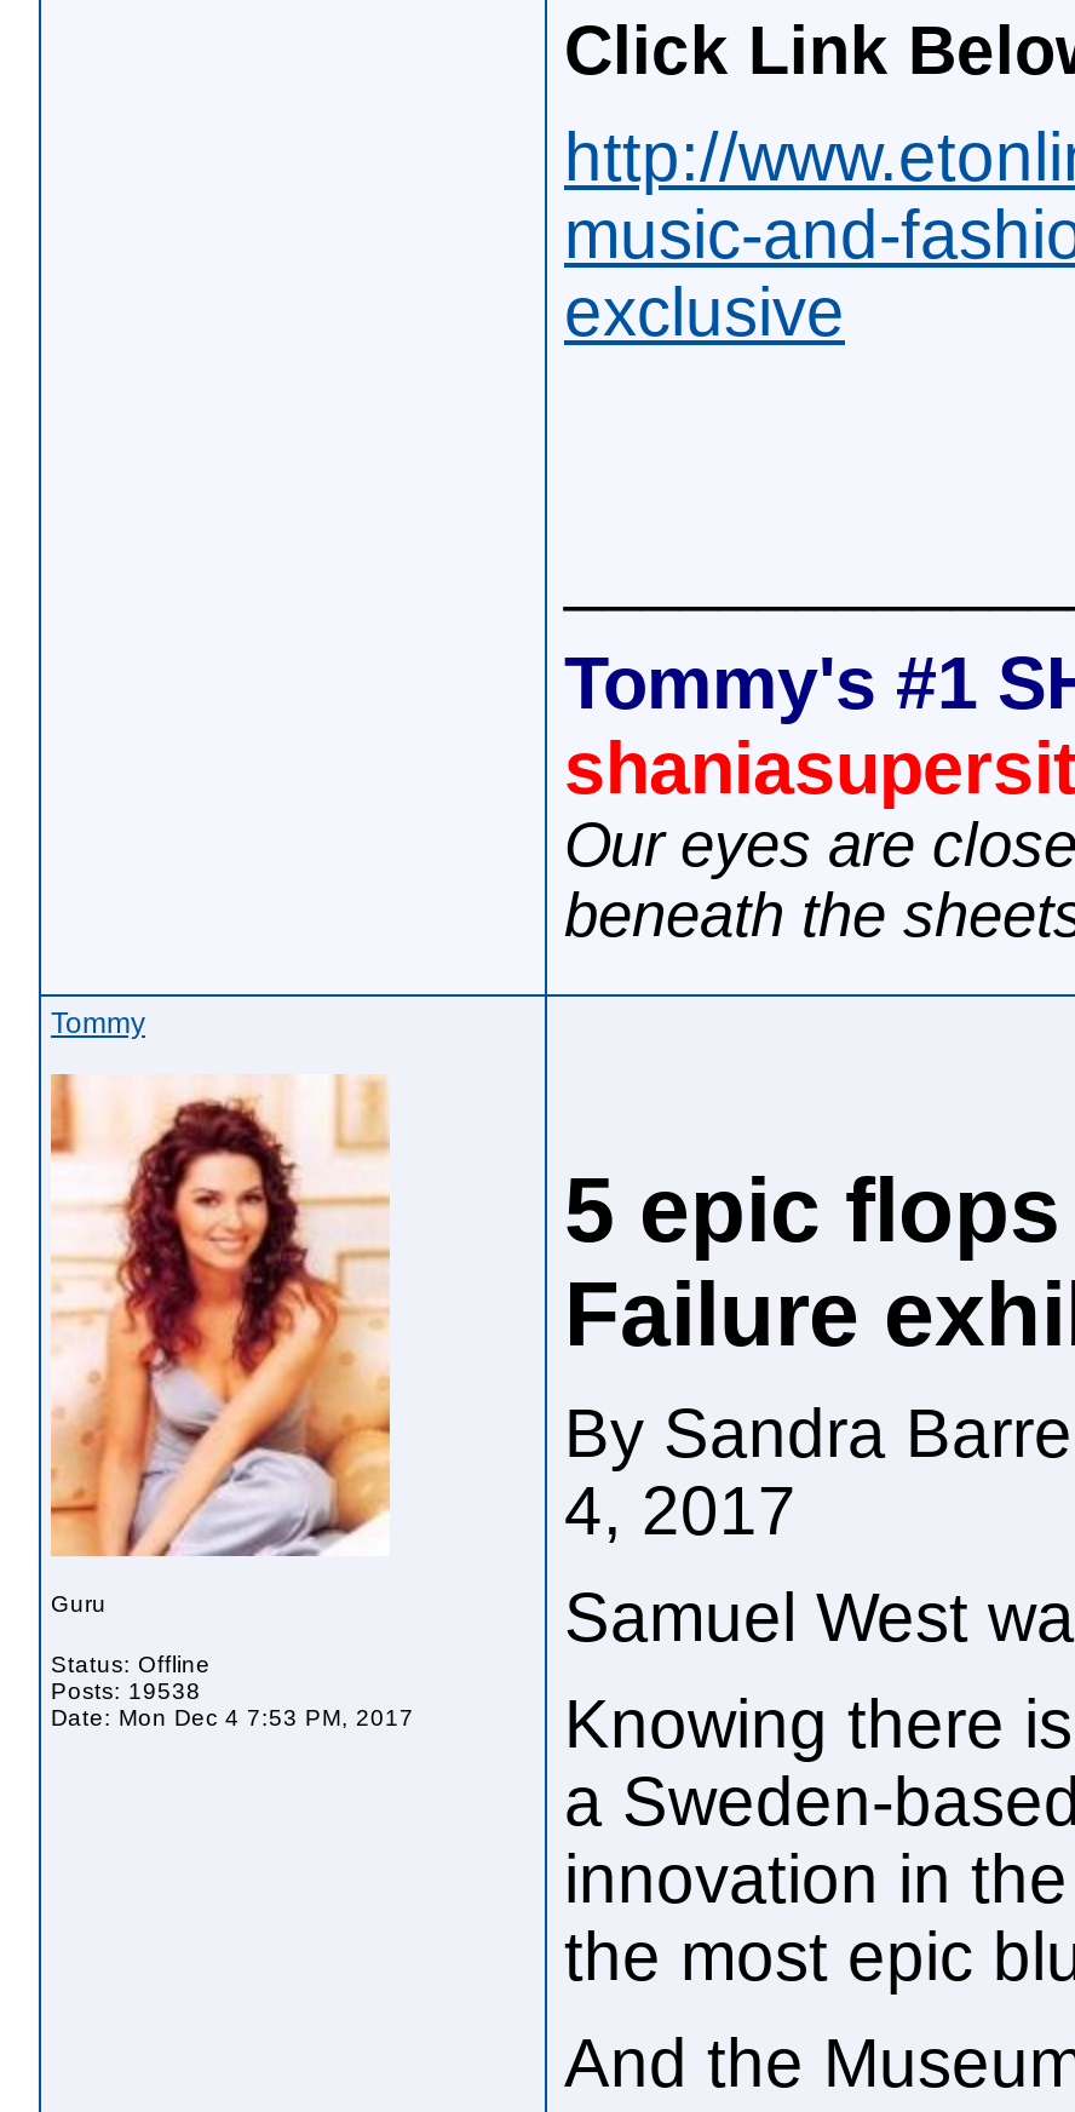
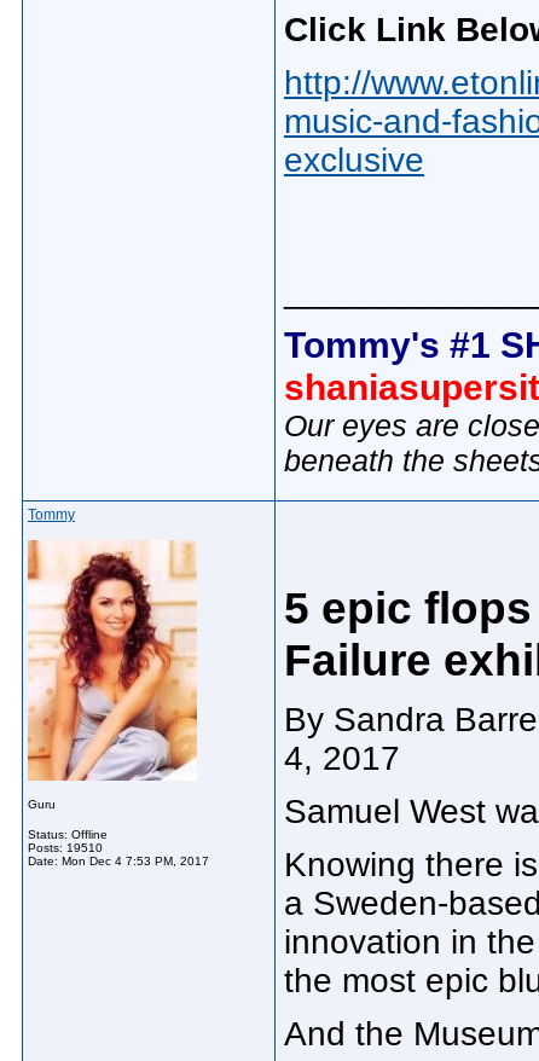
[51,1677,201,1704] Posts: 19538 -> [28,841,103,854] Posts: 19510

